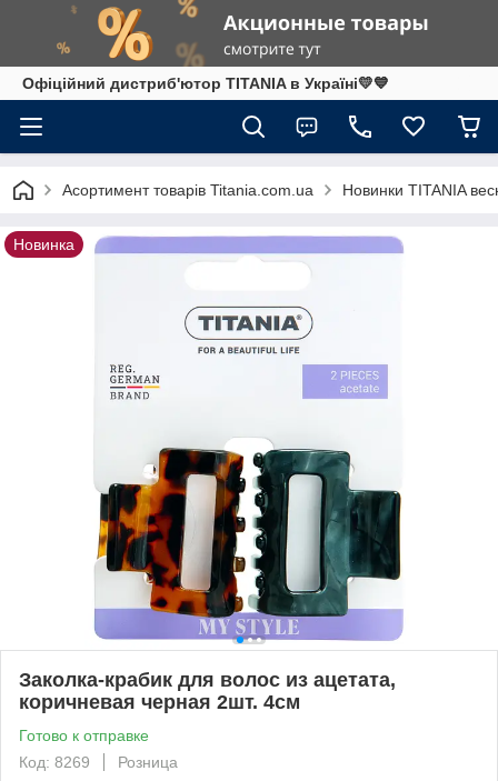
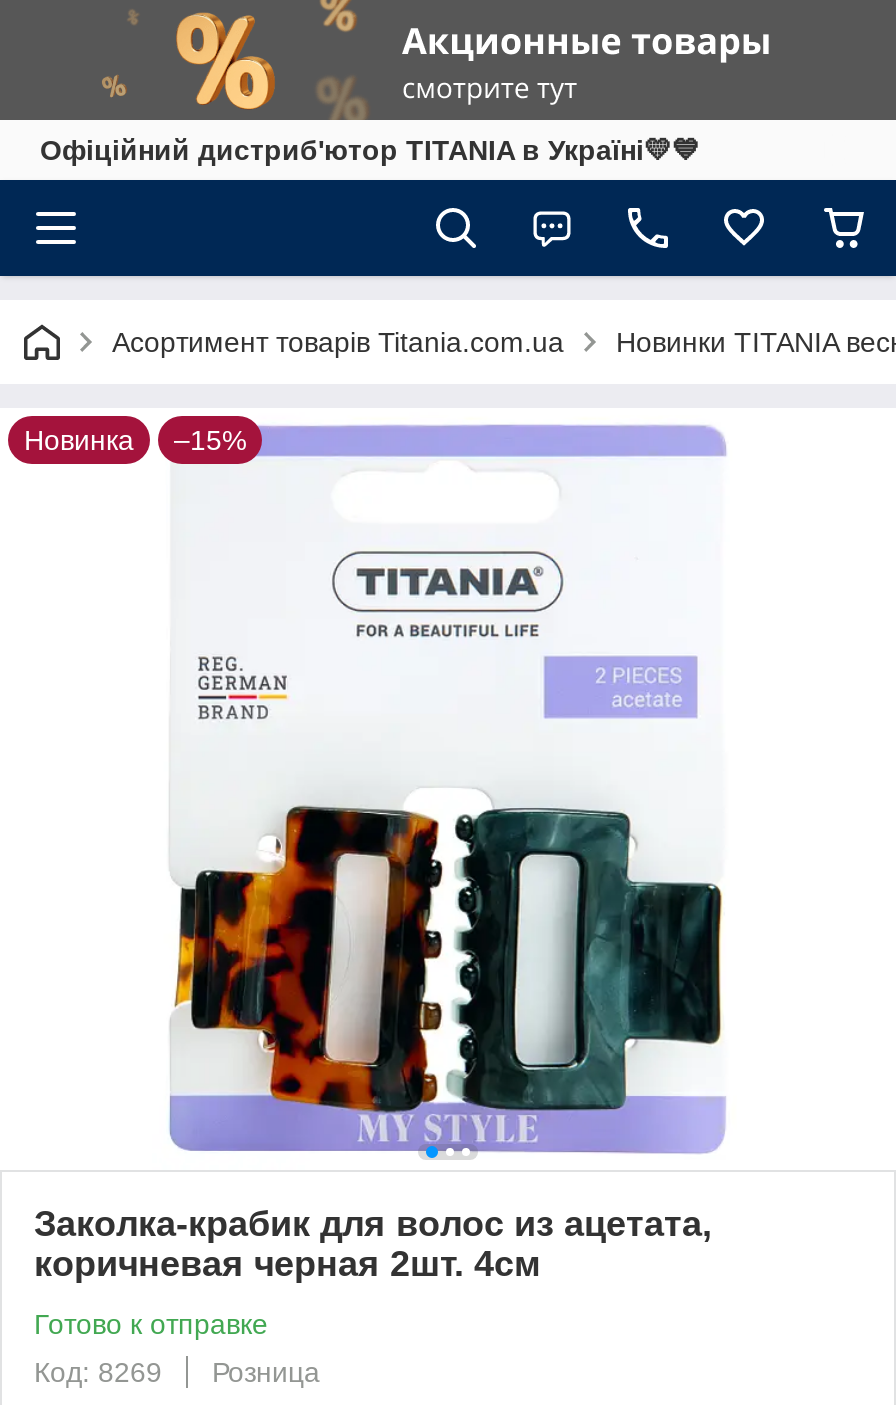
none -> [174,424,246,456] –15%

